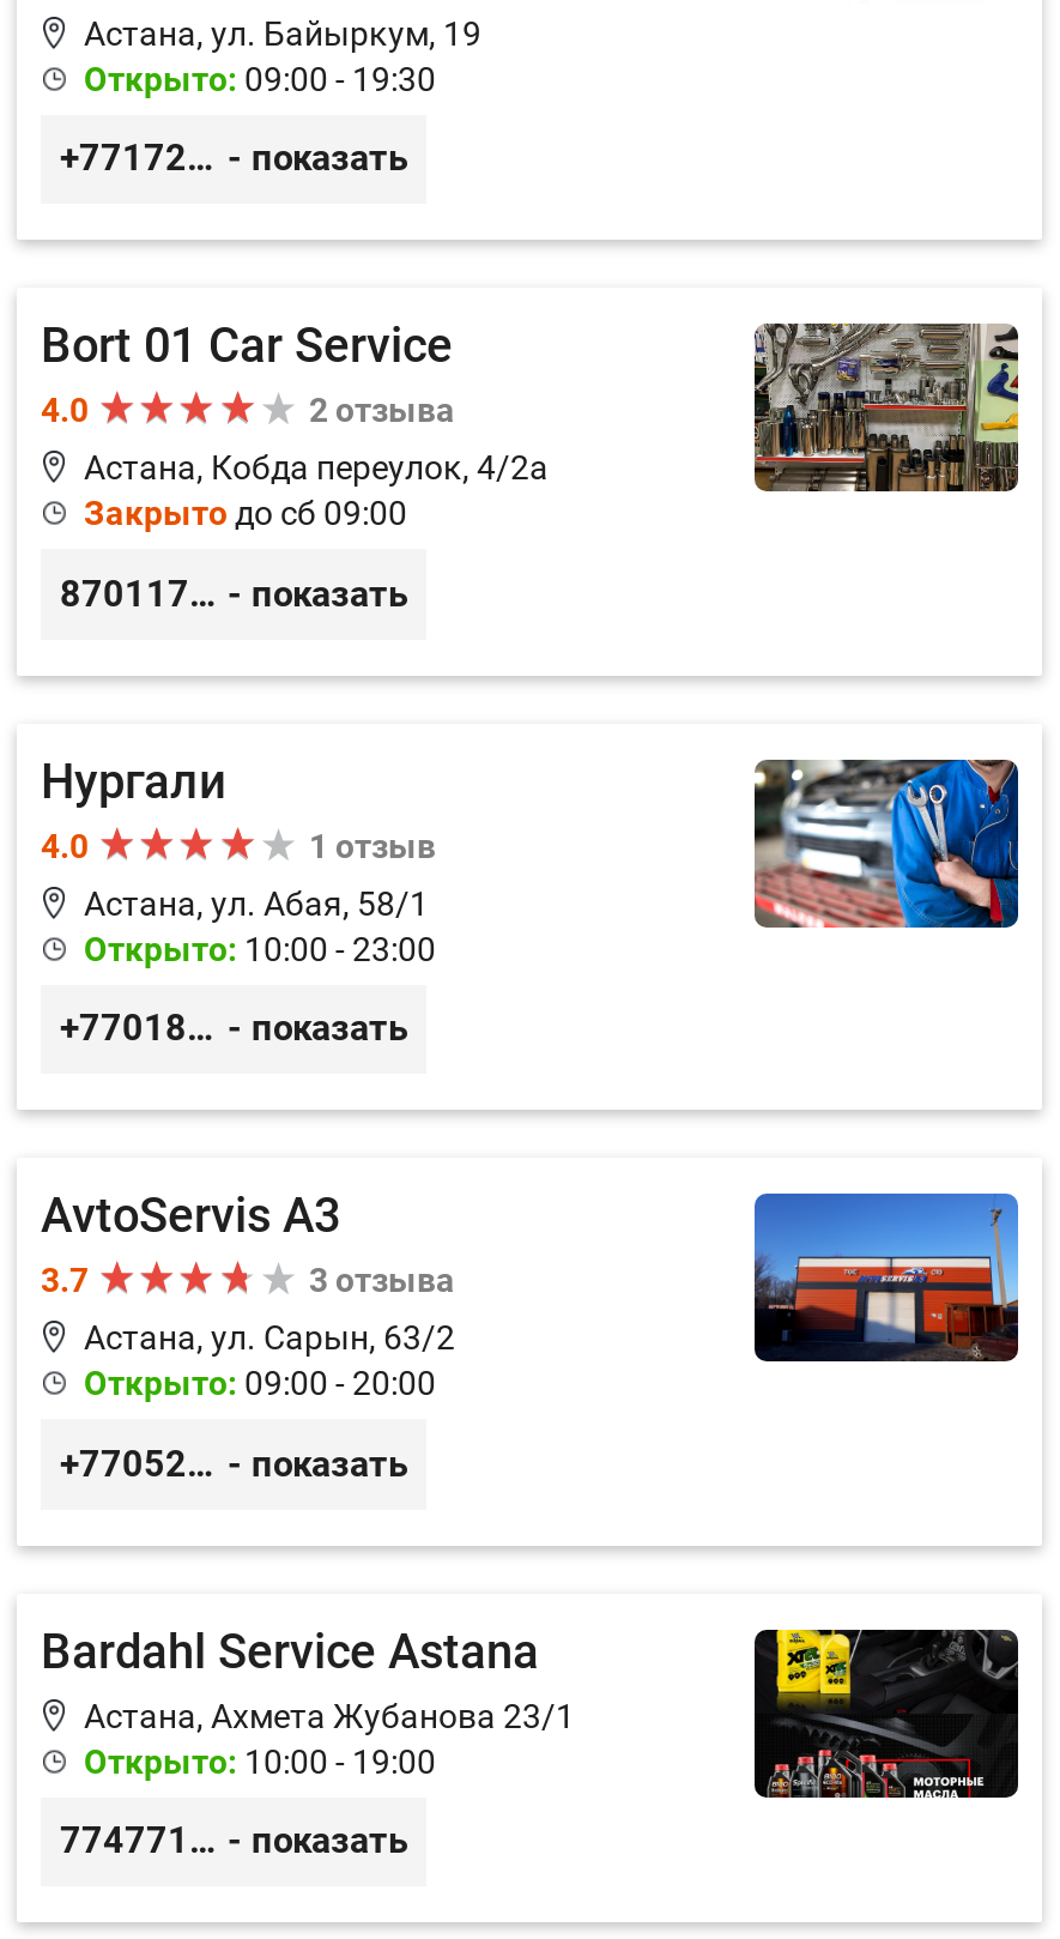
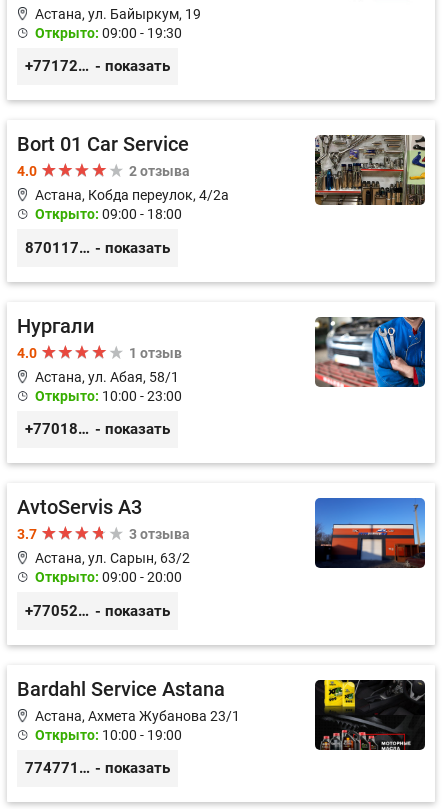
[84,494,407,532] Закрыто до сб 09:00 -> [35,206,182,222] Открыто: 09:00 - 18:00

